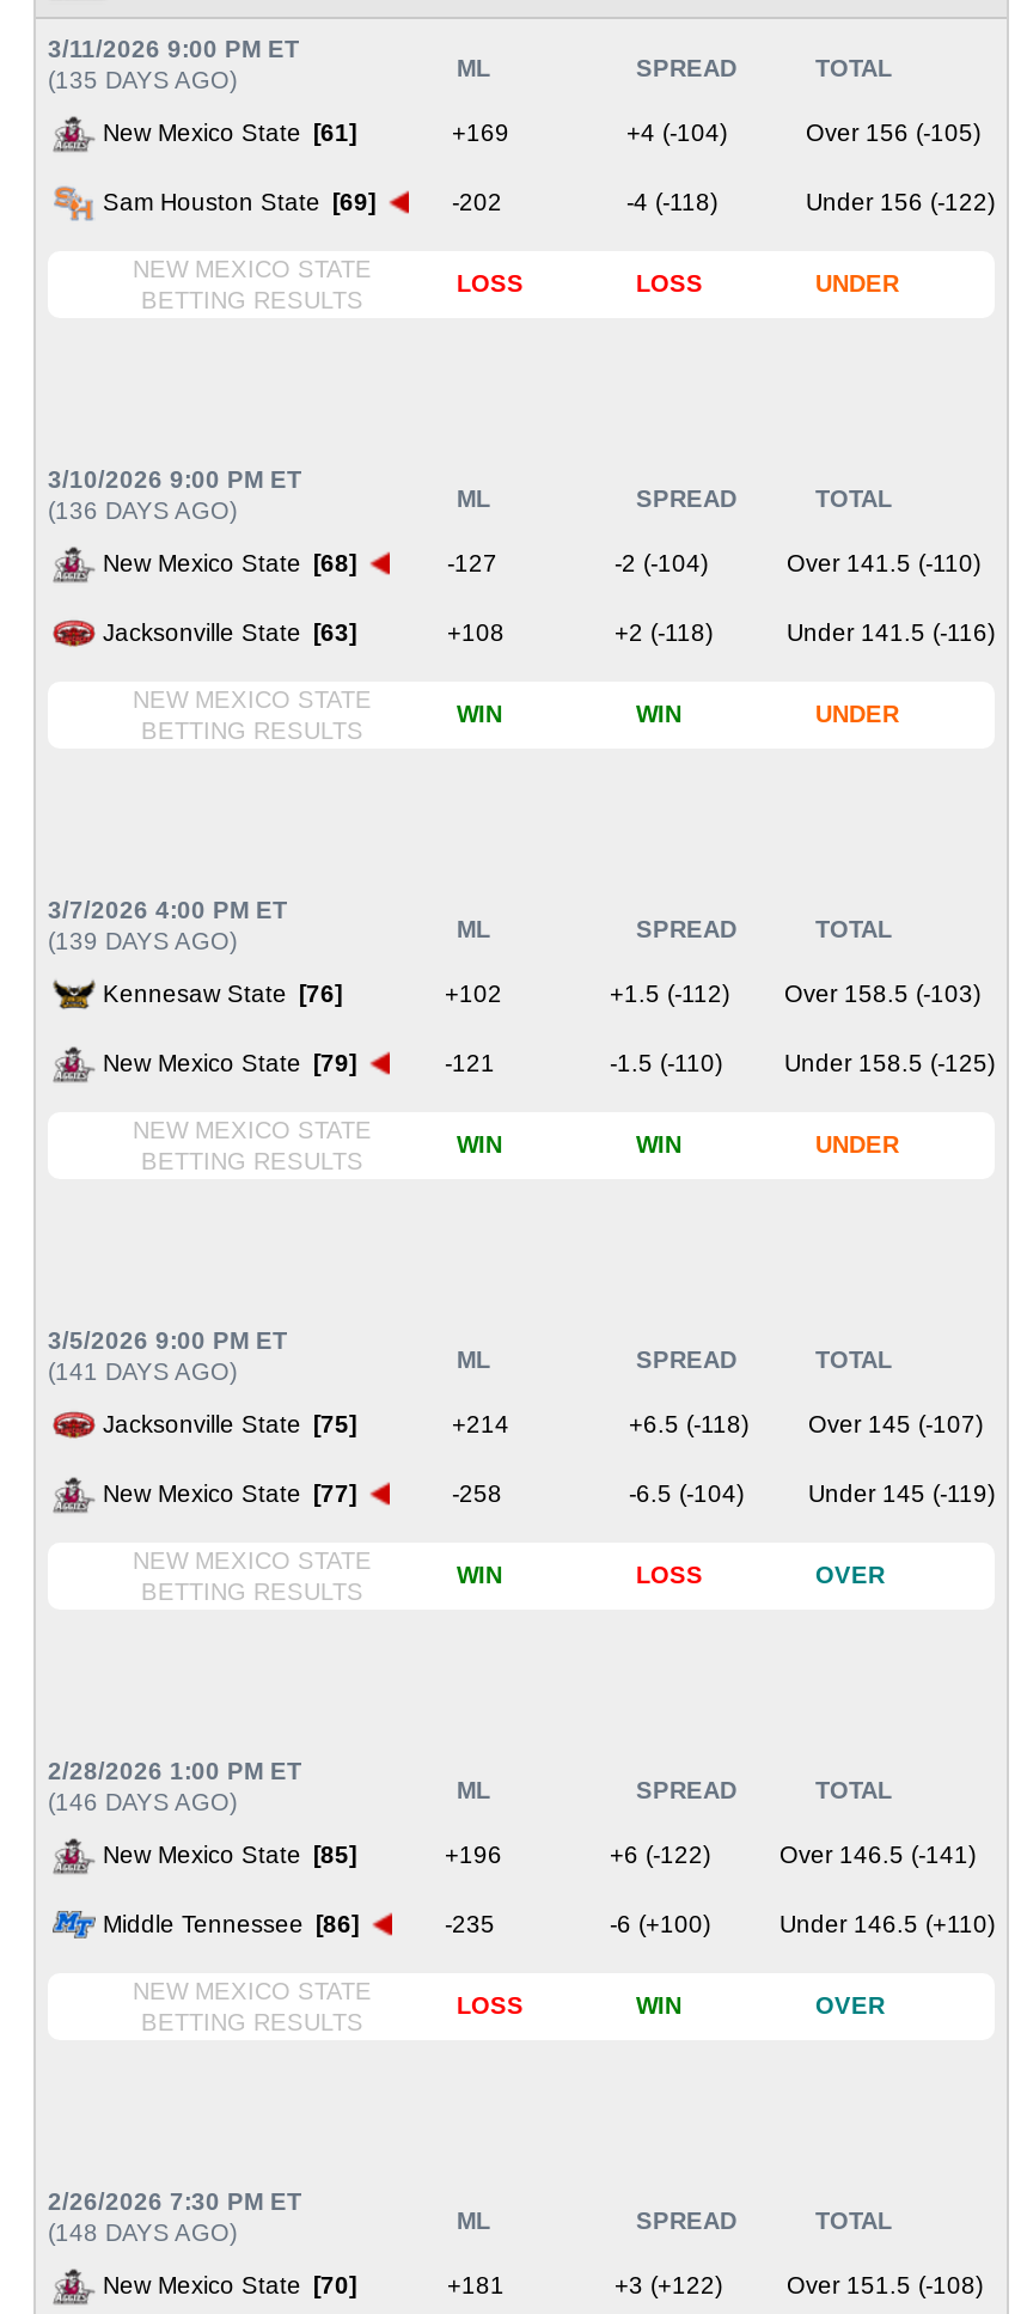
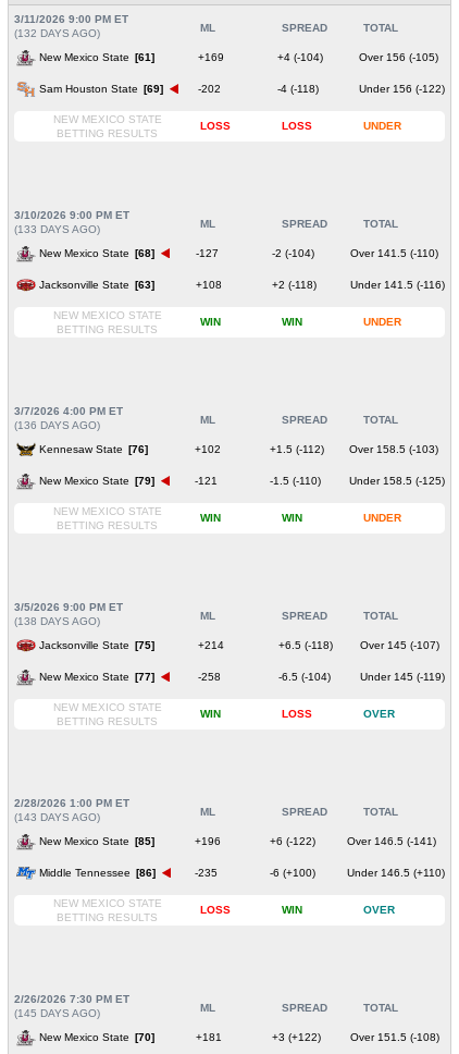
[48,67,237,94] (135 DAYS AGO) -> [14,27,100,39] (132 DAYS AGO)
[48,498,237,524] (136 DAYS AGO) -> [14,223,100,235] (133 DAYS AGO)
[48,928,237,955] (139 DAYS AGO) -> [14,419,100,431] (136 DAYS AGO)
[48,1359,237,1385] (141 DAYS AGO) -> [14,615,100,627] (138 DAYS AGO)
[48,1789,237,1816] (146 DAYS AGO) -> [14,811,100,823] (143 DAYS AGO)
[48,2220,237,2246] (148 DAYS AGO) -> [14,1007,100,1019] (145 DAYS AGO)

